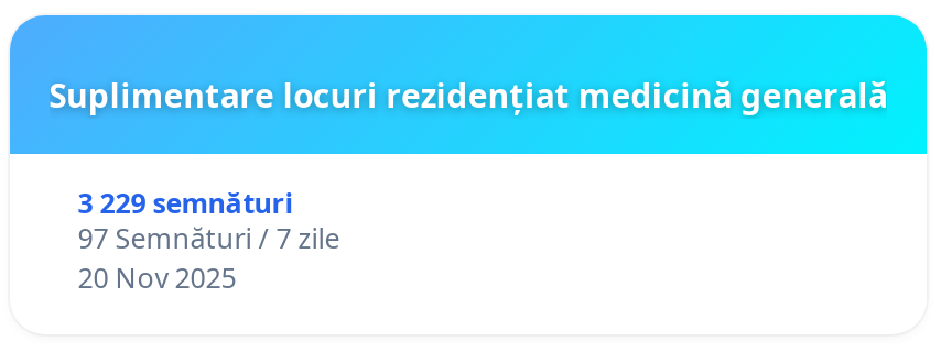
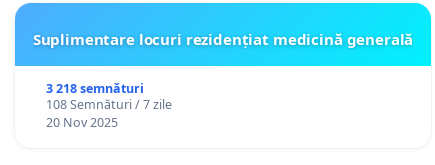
[78,185,294,222] 3 229 semnături -> [46,80,144,97] 3 218 semnături
[78,220,340,257] 97 Semnături / 7 zile -> [46,96,172,113] 108 Semnături / 7 zile

